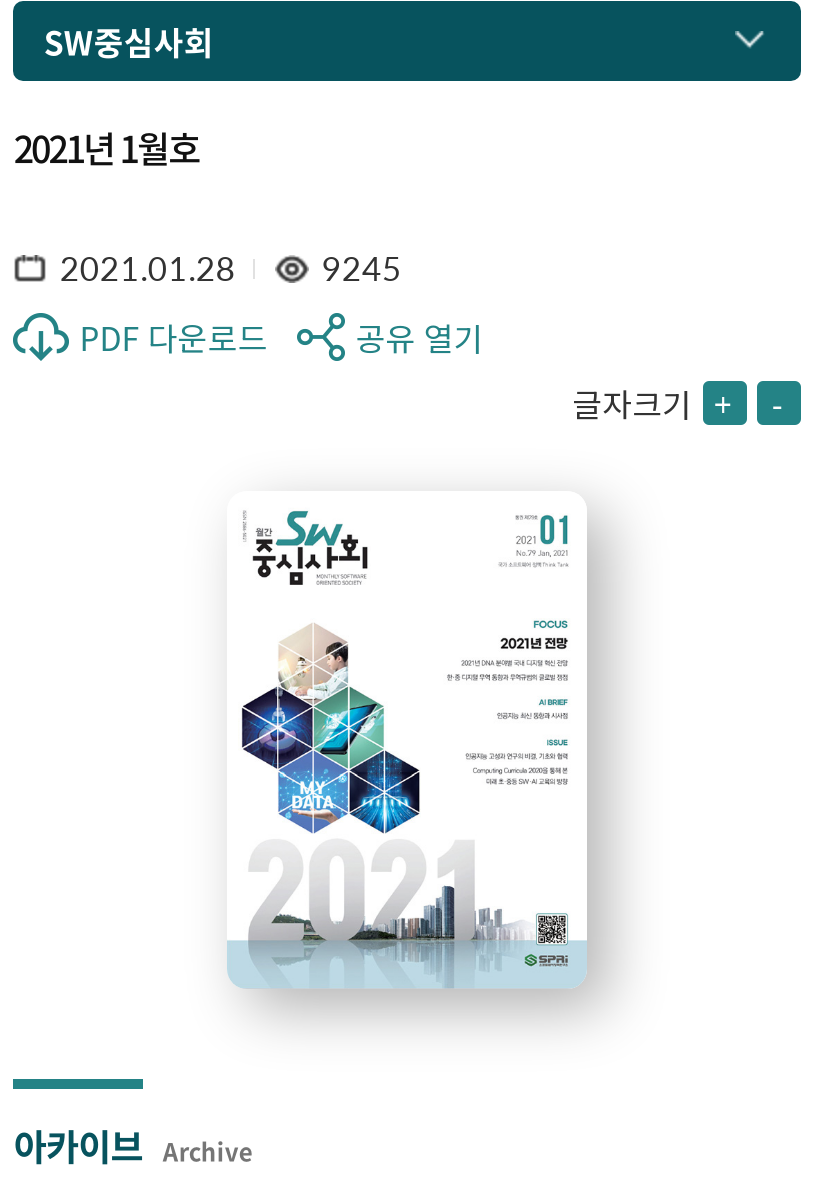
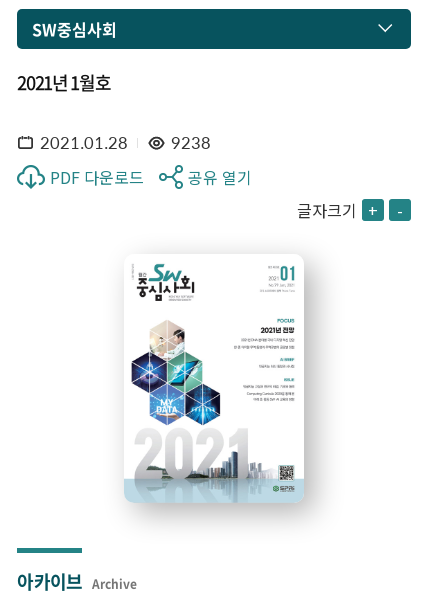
[60,243,402,293] 2021.01.28 9245 -> [40,130,211,155] 2021.01.28 9238

